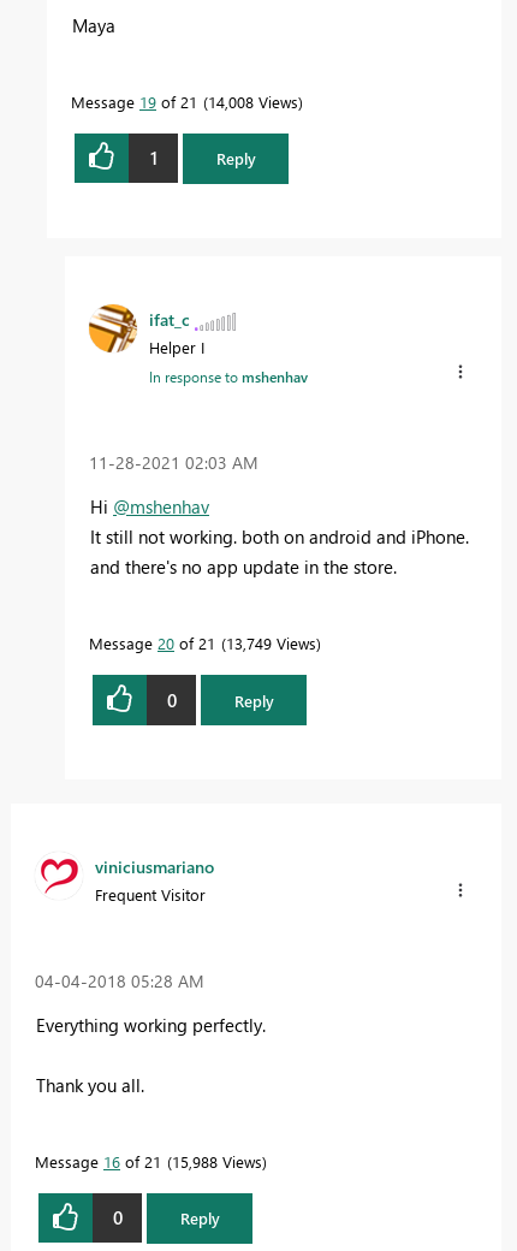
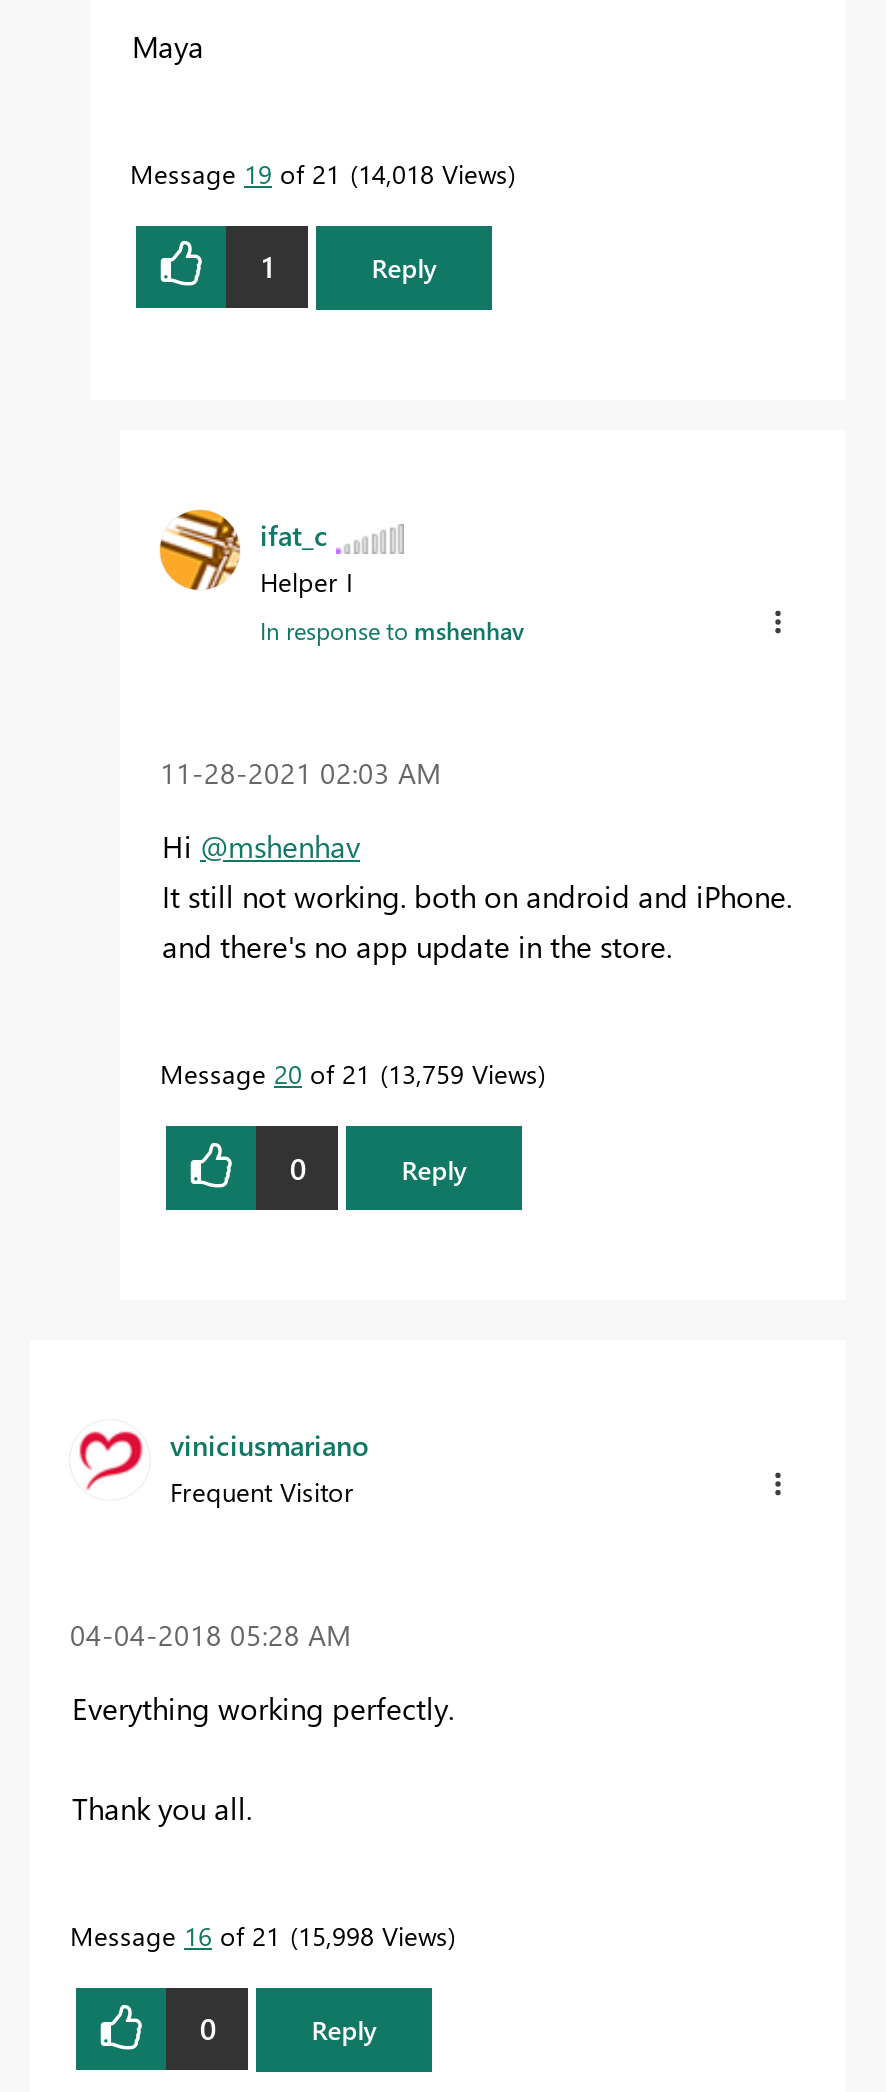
[71,91,298,112] Message 19 of 21 14,008 Views -> [130,156,508,190] Message 19 of 21 14,018 Views
[89,633,316,653] Message 20 of 21 13,749 Views -> [160,1056,538,1090] Message 20 of 21 13,759 Views
[35,1151,262,1171] Message 16 of 21 15,988 Views -> [70,1917,448,1951] Message 16 of 21 15,998 Views

